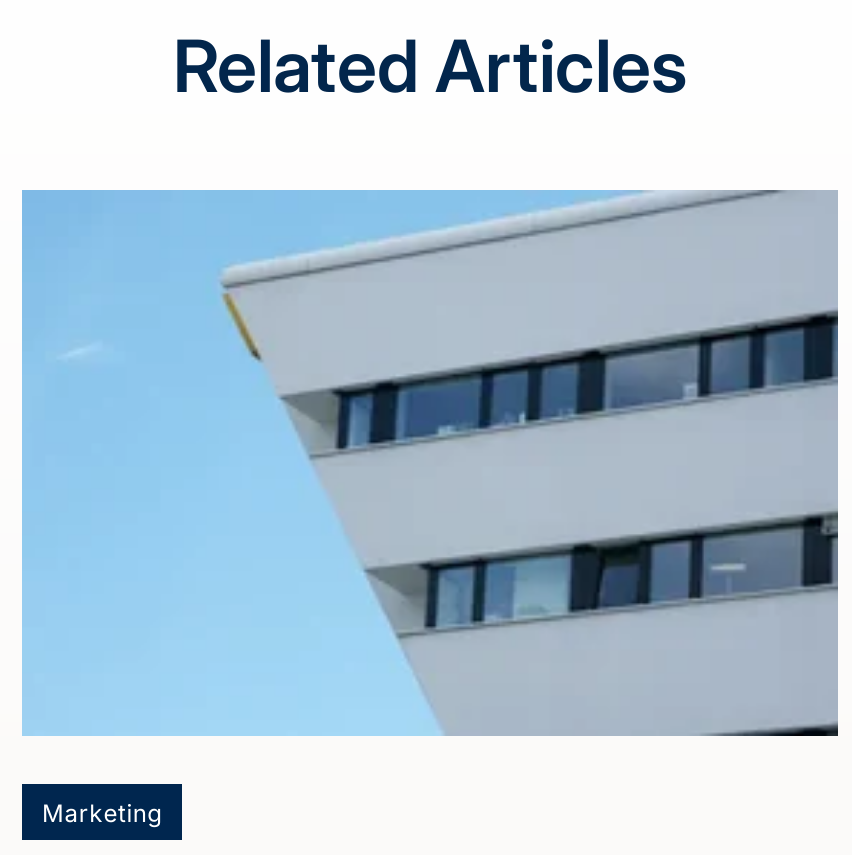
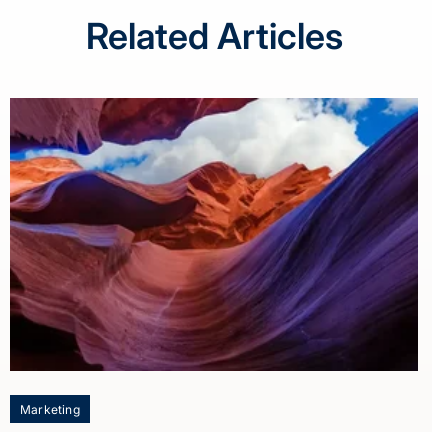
[20,188,840,738] [image] -> [9,97,419,372] [image]

